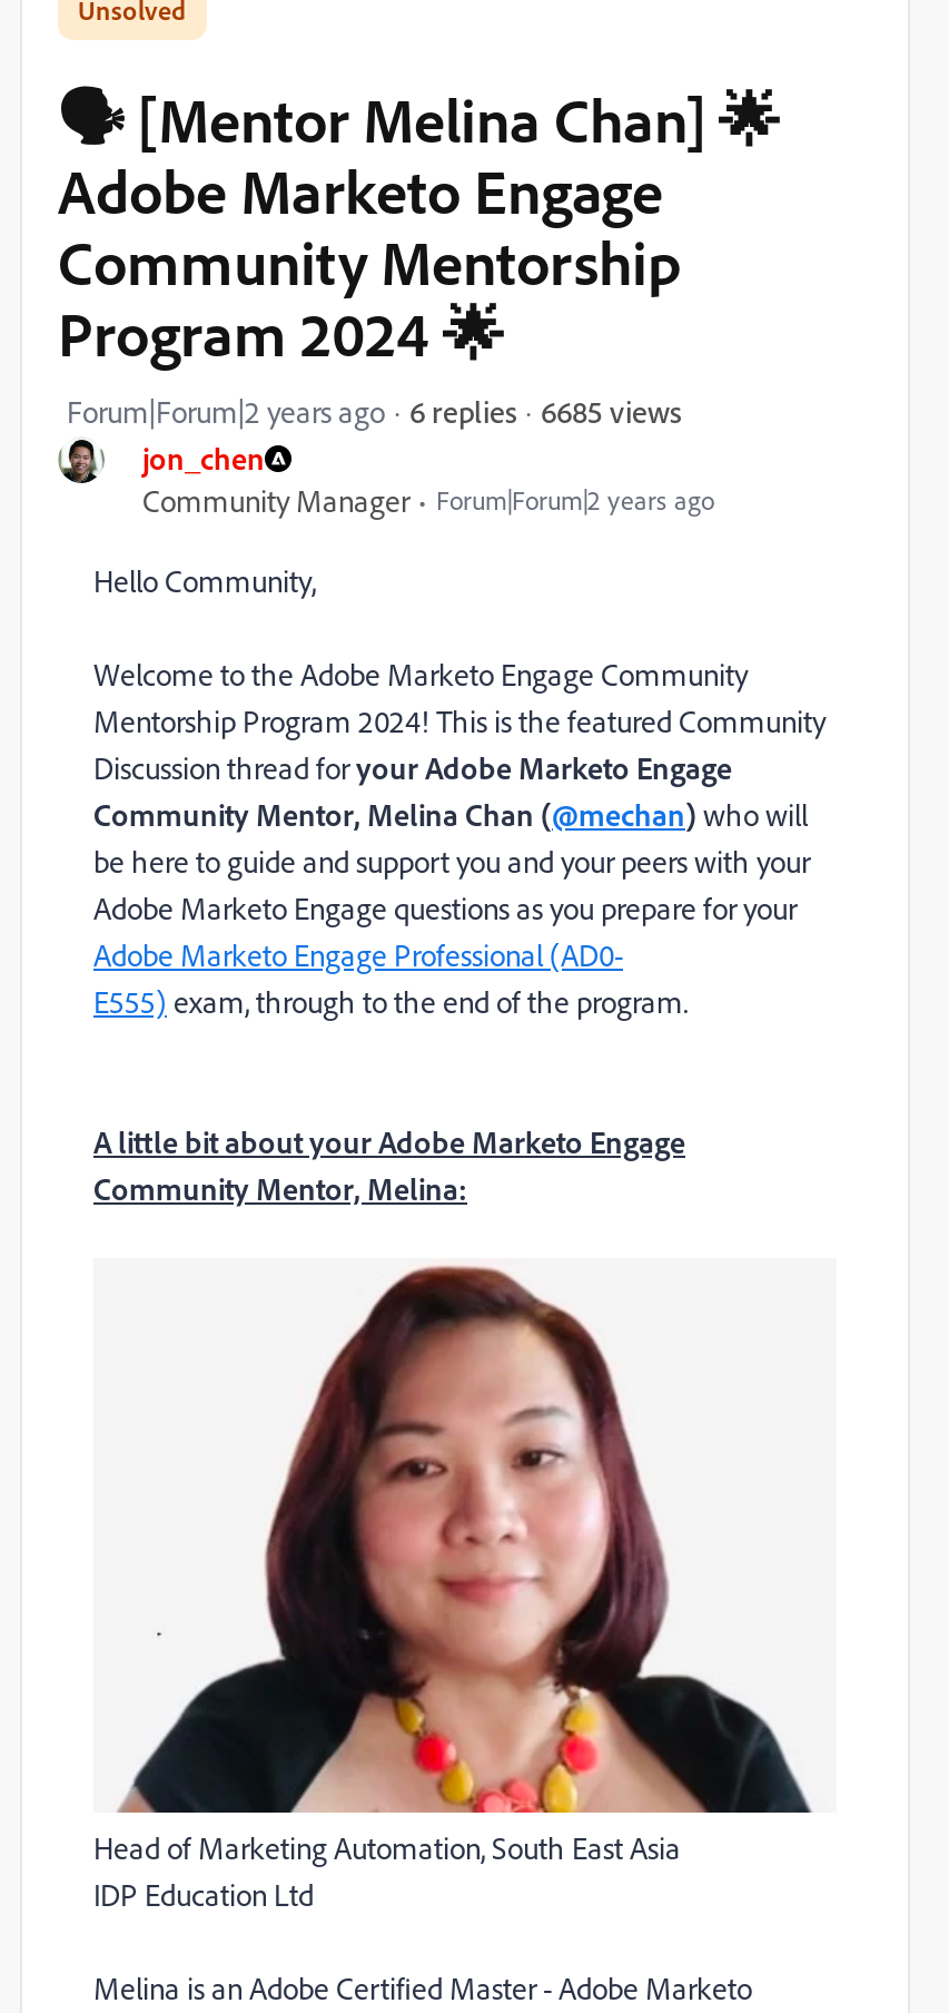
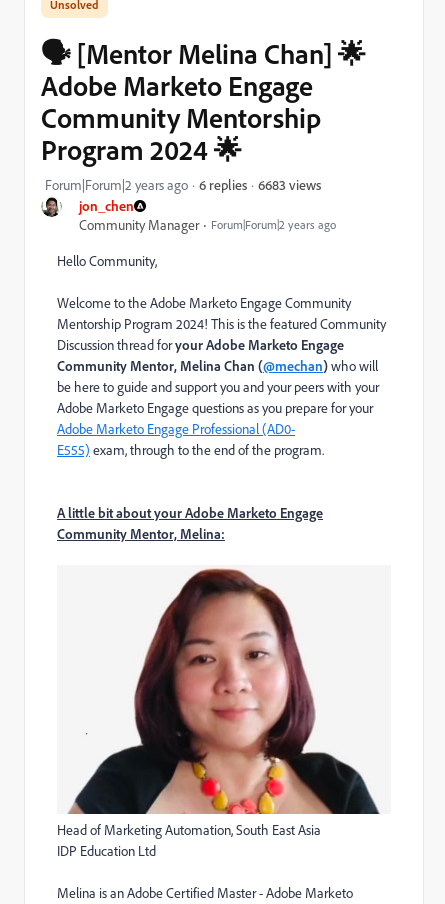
[541,391,681,429] 6685 views -> [258,175,321,192] 6683 views

